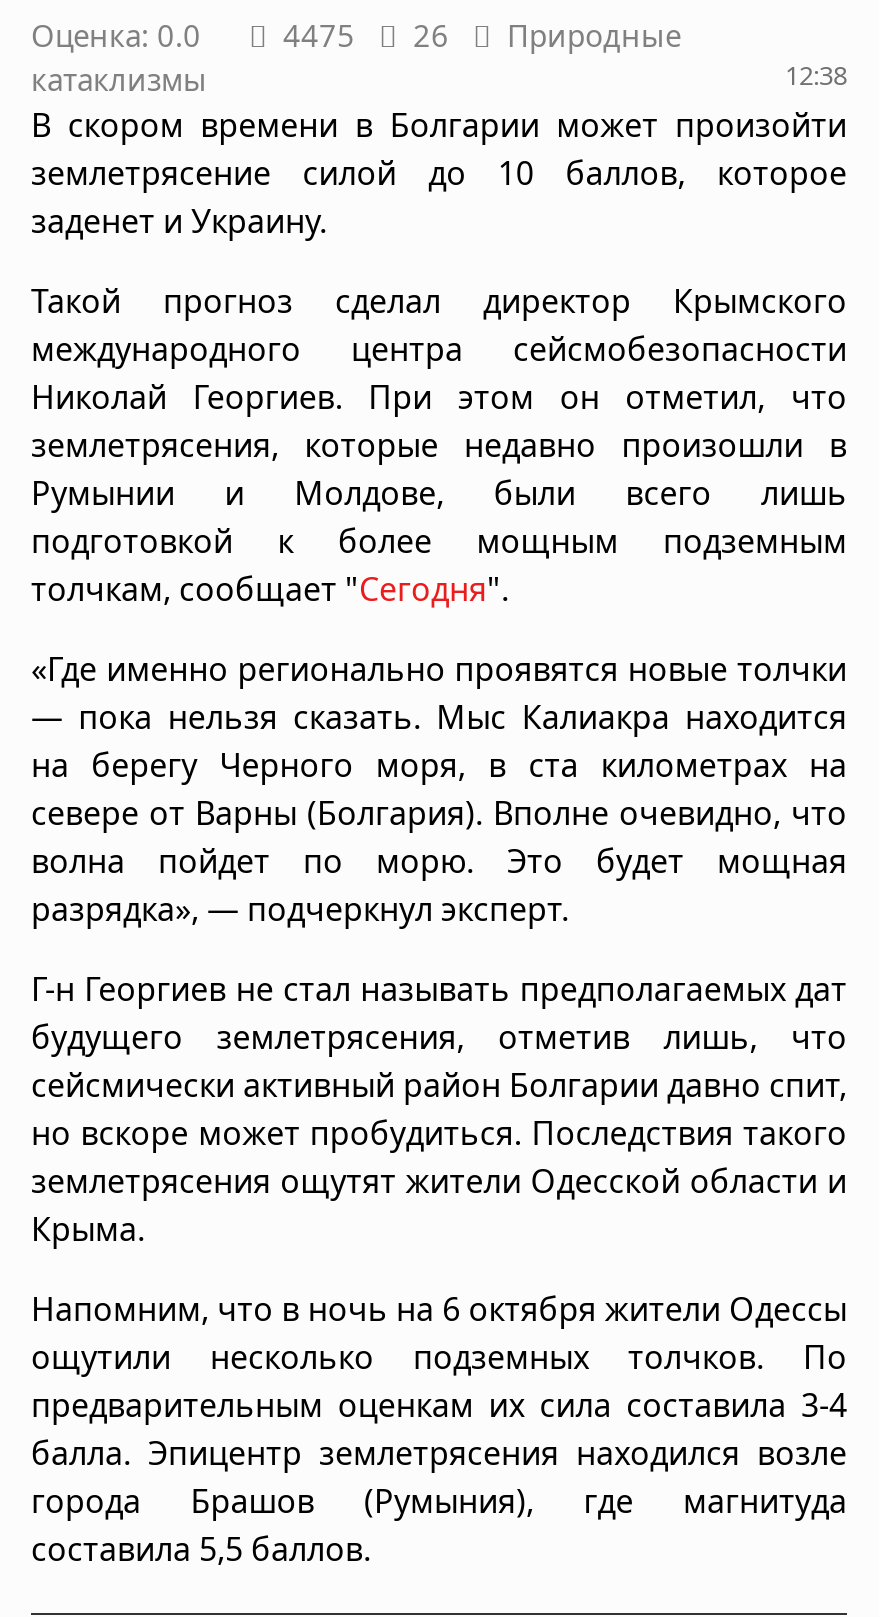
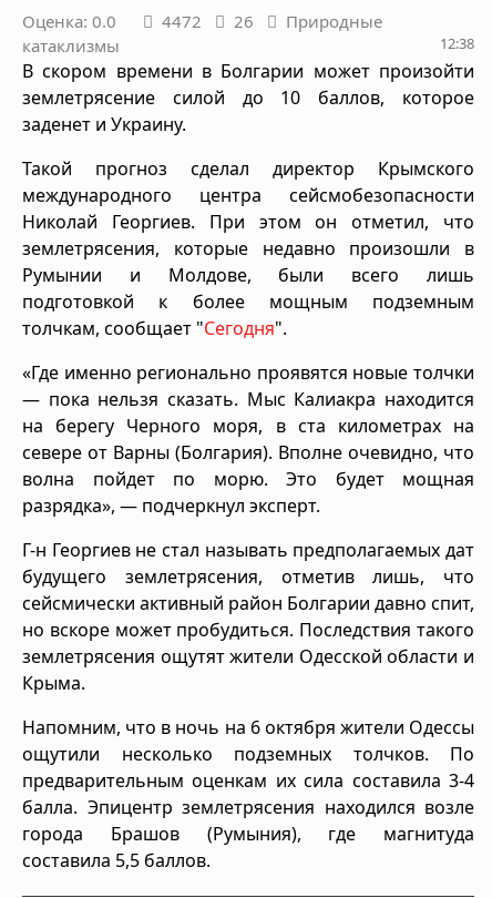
[31,15,681,55] Оценка: 0.0 4475 26 Природные -> [22,10,382,32] Оценка: 0.0 4472 26 Природные

